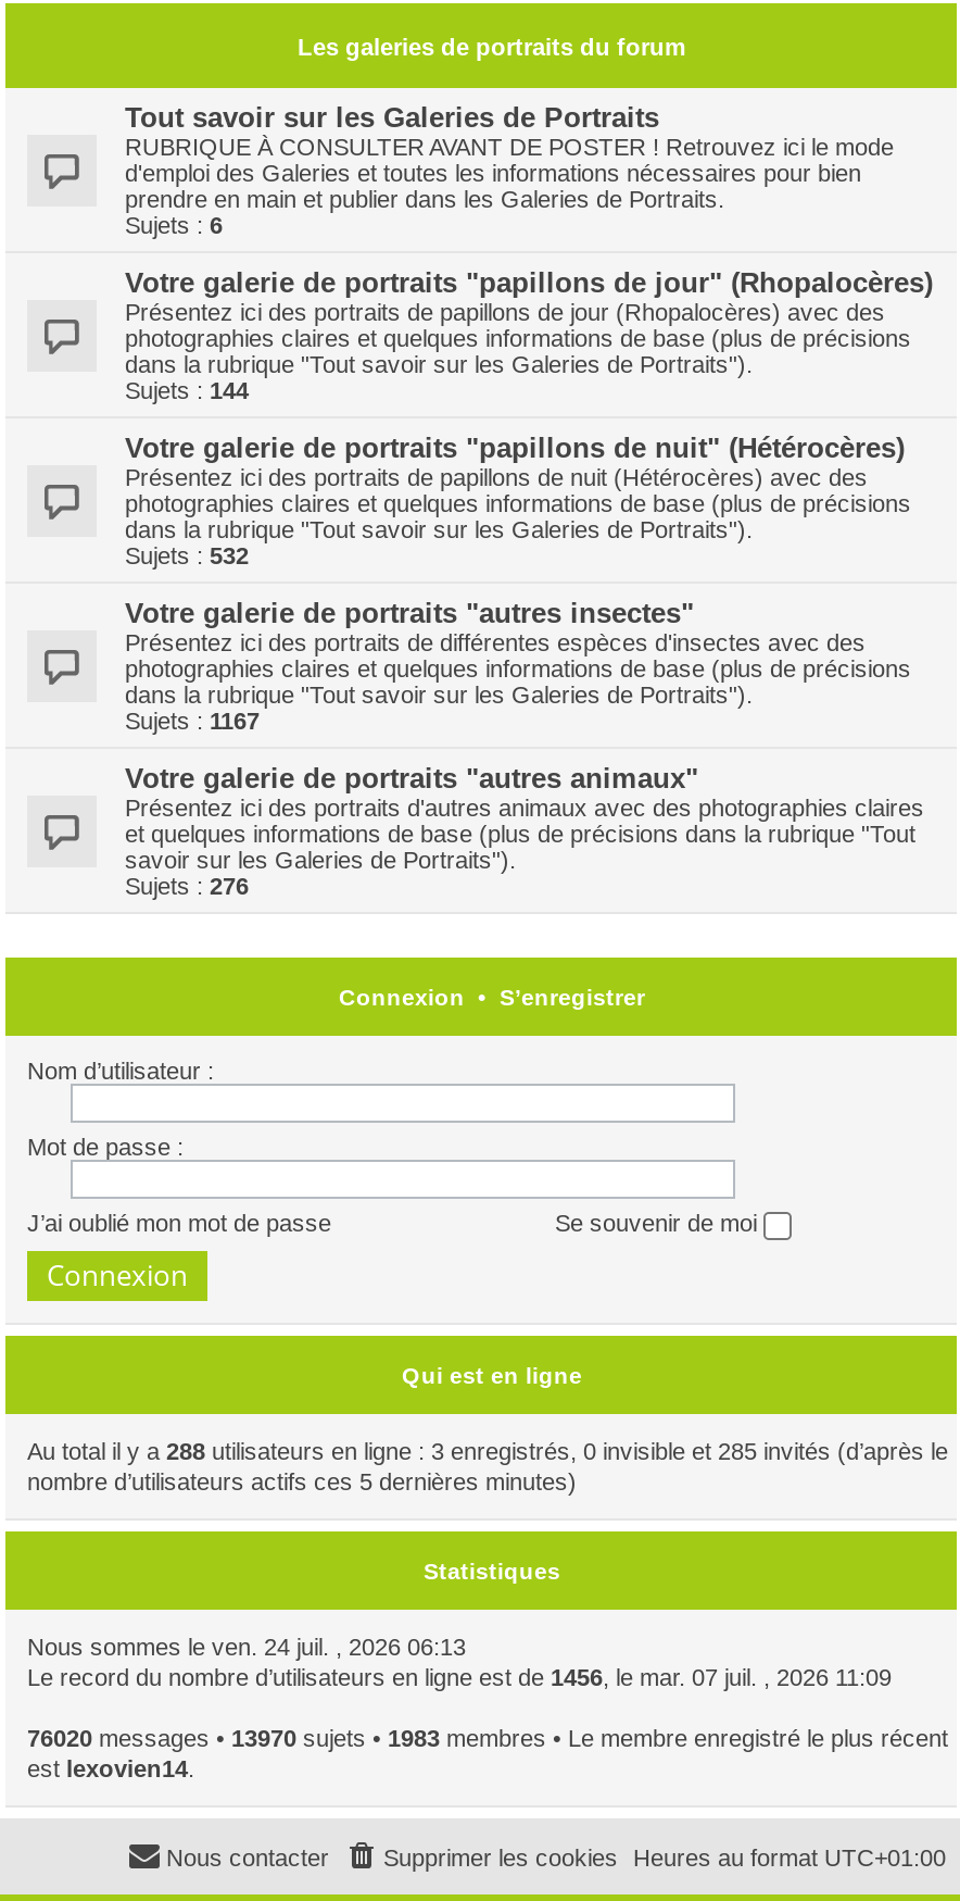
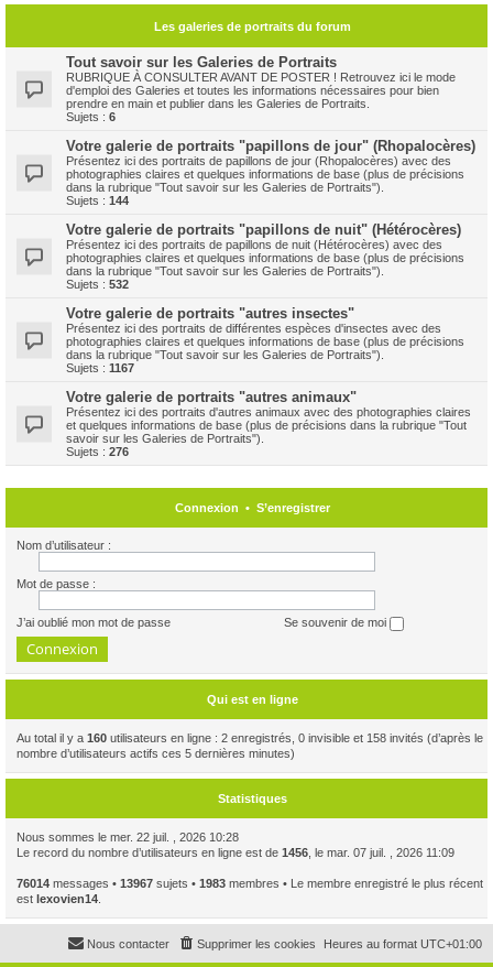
[27,1437,948,1463] Au total il y a 288 utilisateurs en ligne : 3 enregistrés, 0 invisible et 285 invités (d’après le -> [17,731,483,744] Au total il y a 160 utilisateurs en ligne : 2 enregistrés, 0 invisible et 158 invités (d’après le
[27,1633,466,1659] Nous sommes le ven. 24 juil. , 2026 06:13 -> [17,830,239,843] Nous sommes le mer. 22 juil. , 2026 10:28
[27,1724,948,1750] 76020 messages • 13970 sujets • 1983 membres • Le membre enregistré le plus récent -> [17,876,483,889] 76014 messages • 13967 sujets • 1983 membres • Le membre enregistré le plus récent

